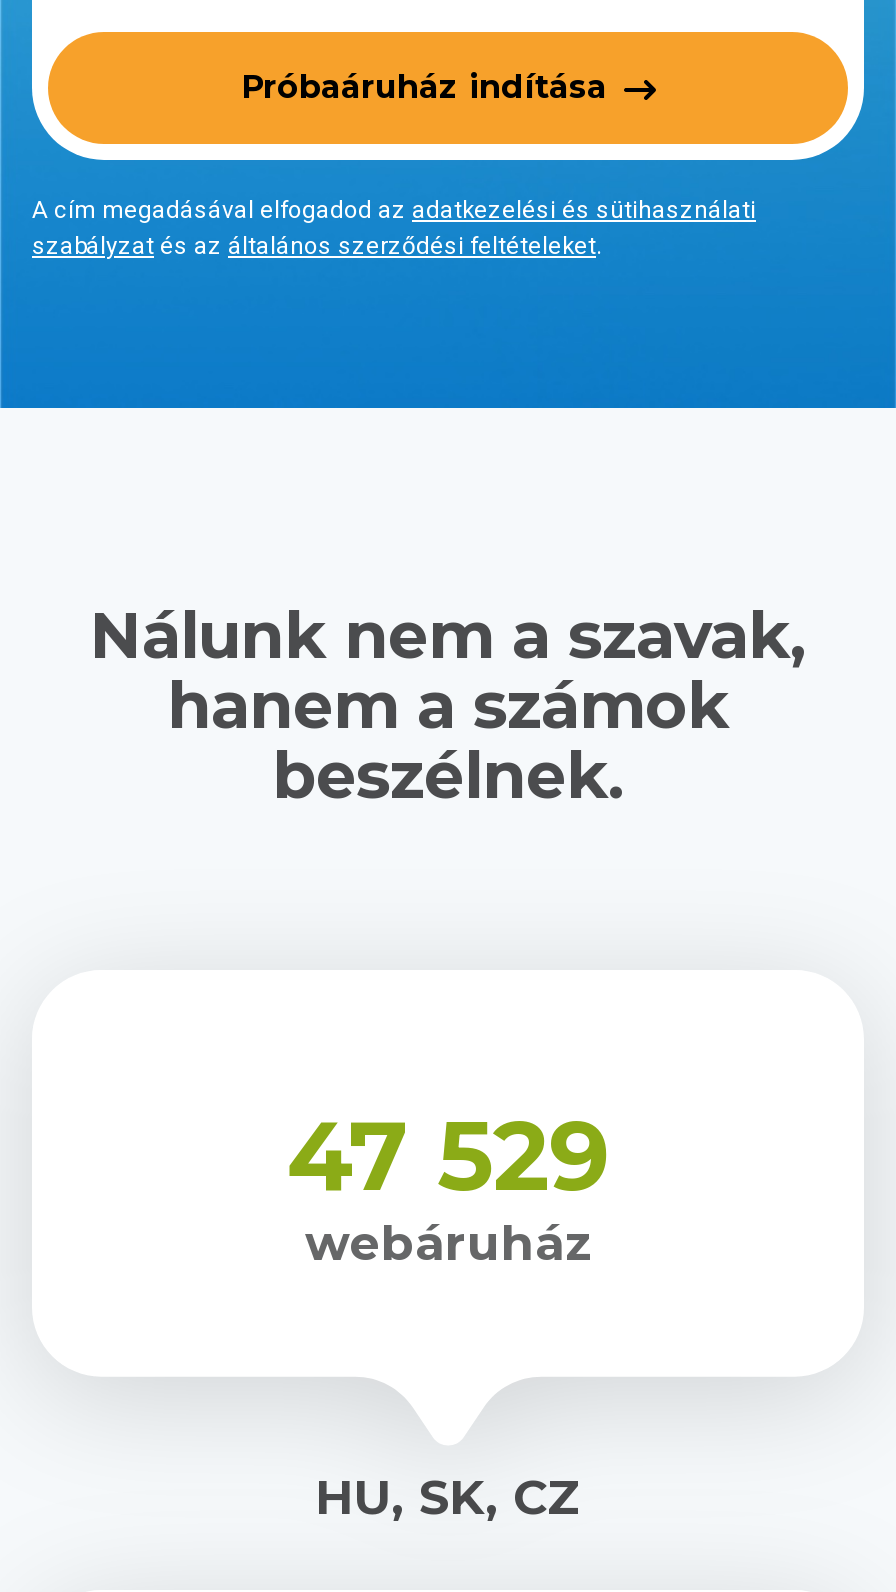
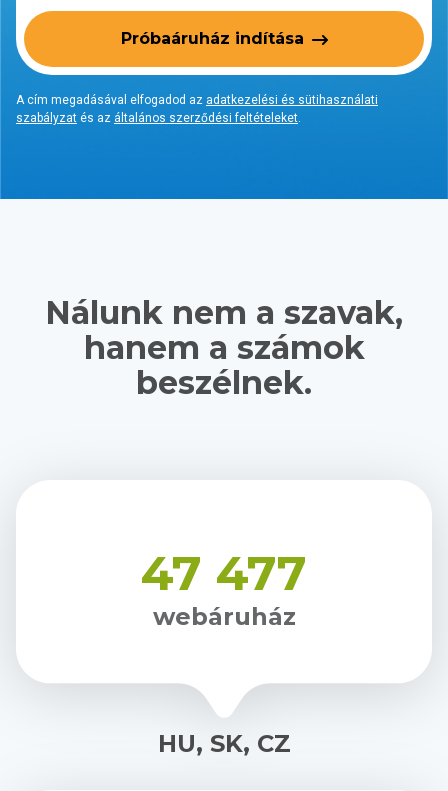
[287,1098,609,1214] 47 529 -> [141,544,307,602] 47 477

